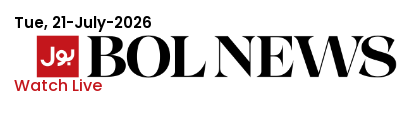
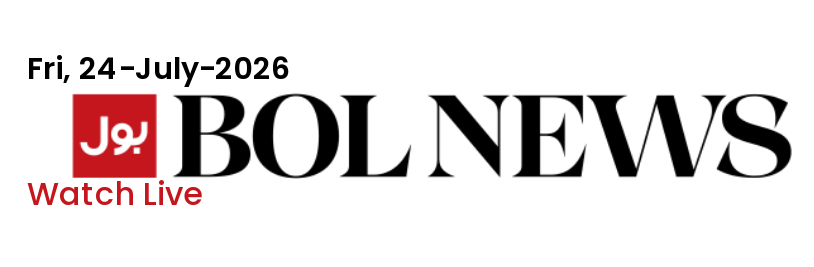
[14,12,152,33] Tue, 21-July-2026 -> [27,47,291,89] Fri, 24-July-2026

